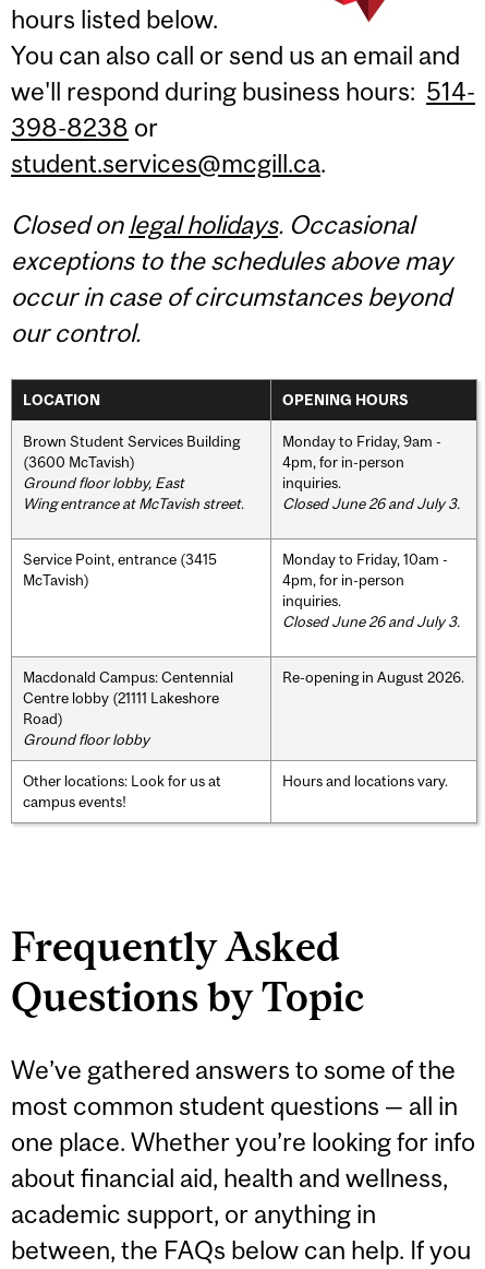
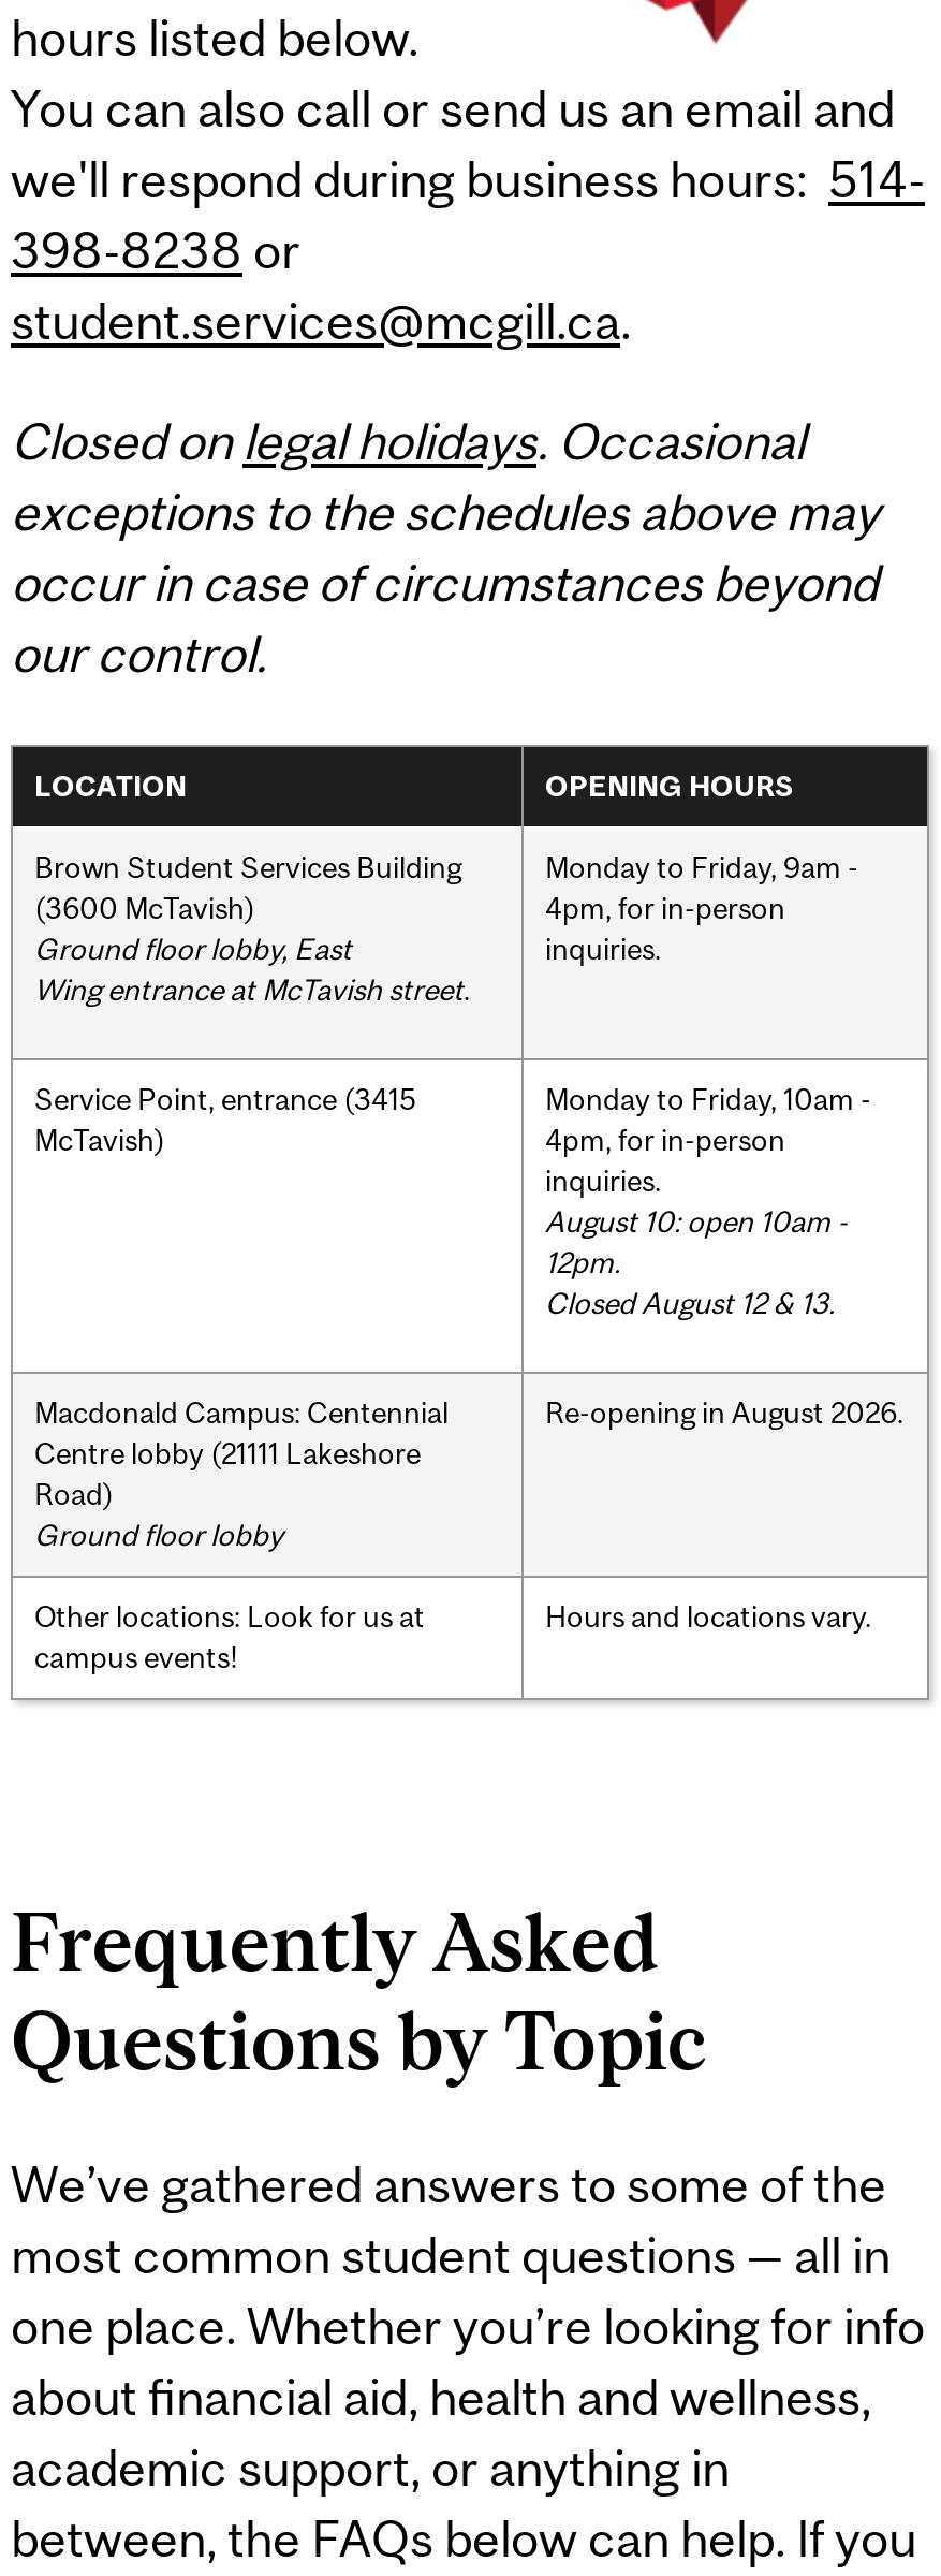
[282,494,460,512] Closed June 26 and July 3. -> none
[282,612,460,630] Closed June 26 and July 3. -> [545,1203,848,1319] August 10: open 10am - | 12pm. | Closed August 12 & 13.

